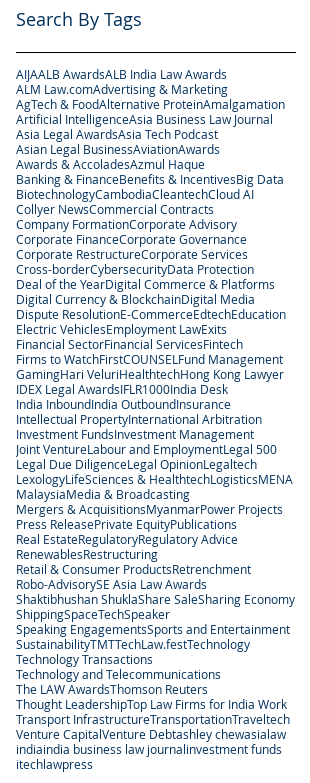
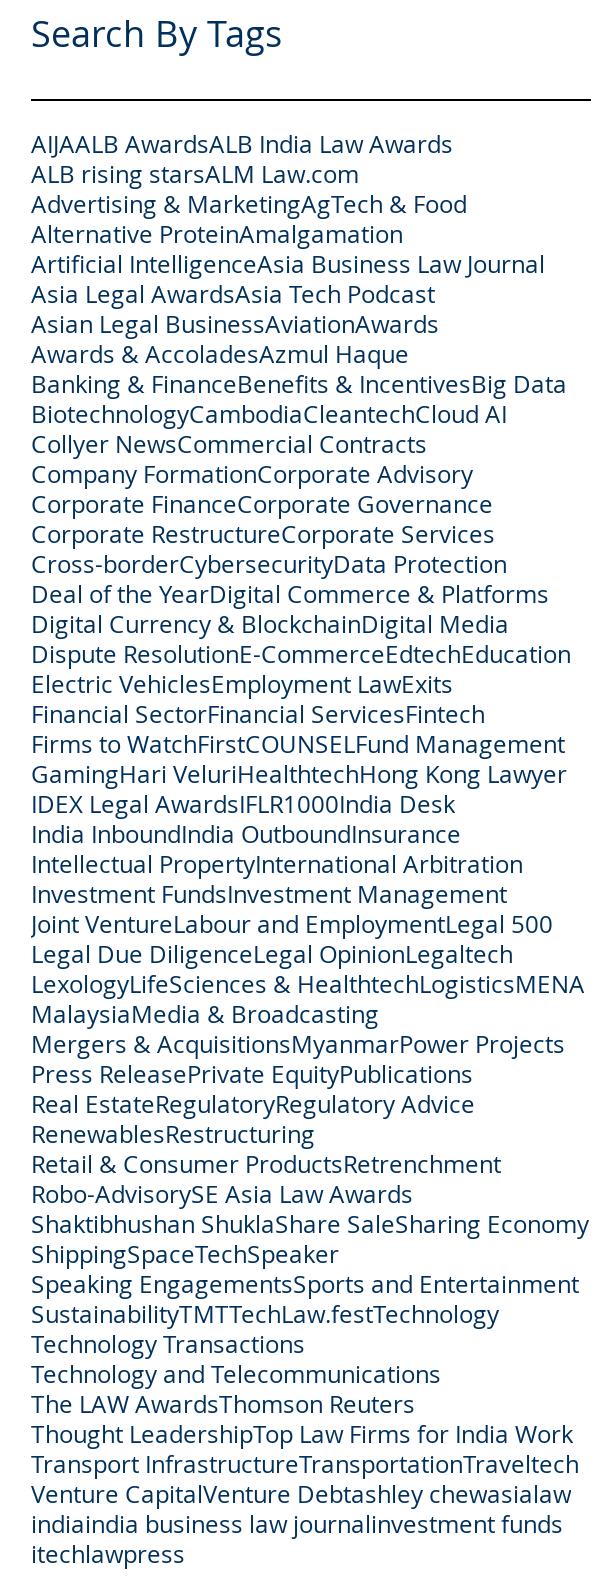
[16,81,285,112] ALM Law.comAdvertising & Marketing | AgTech & FoodAlternative ProteinAmalgamation -> [31,157,467,249] ALB rising starsALM Law.com | Advertising & MarketingAgTech & Food | Alternative ProteinAmalgamation

